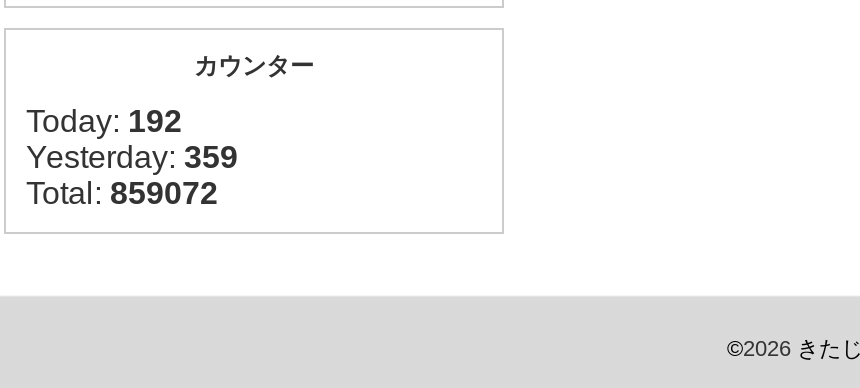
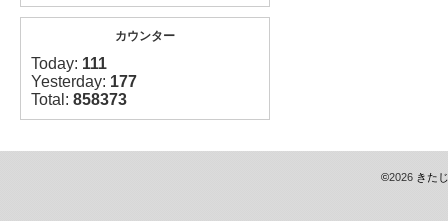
[26,104,182,138] Today: 192 -> [31,55,107,72] Today: 111
[26,140,238,174] Yesterday: 359 -> [31,73,137,90] Yesterday: 177
[26,176,218,210] Total: 859072 -> [31,91,127,108] Total: 858373

